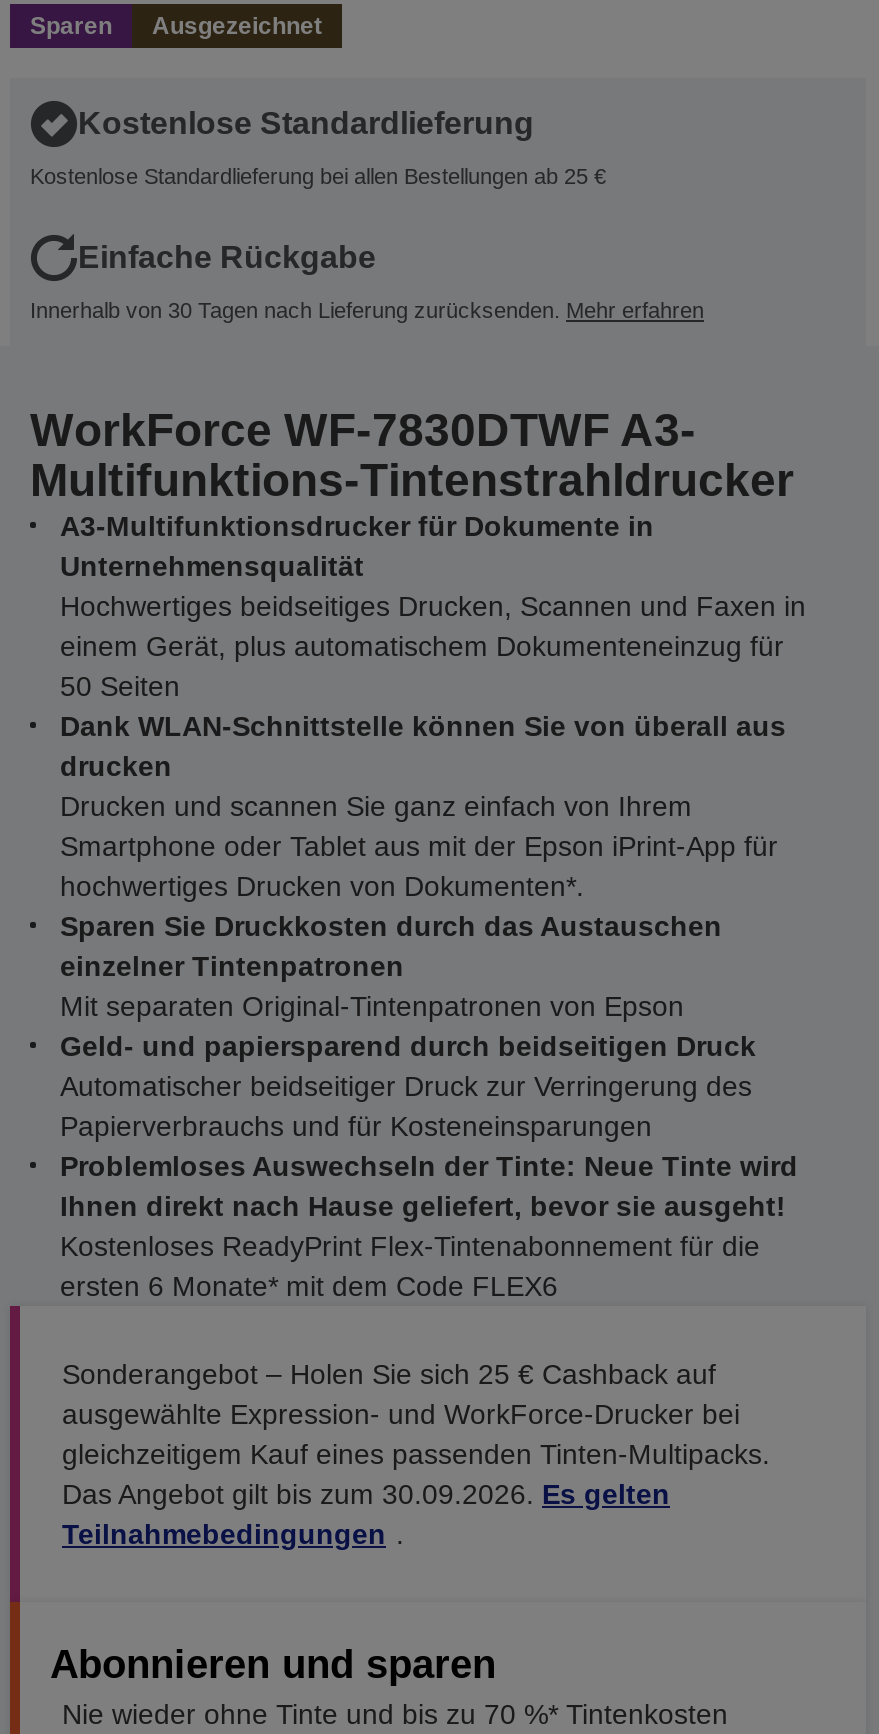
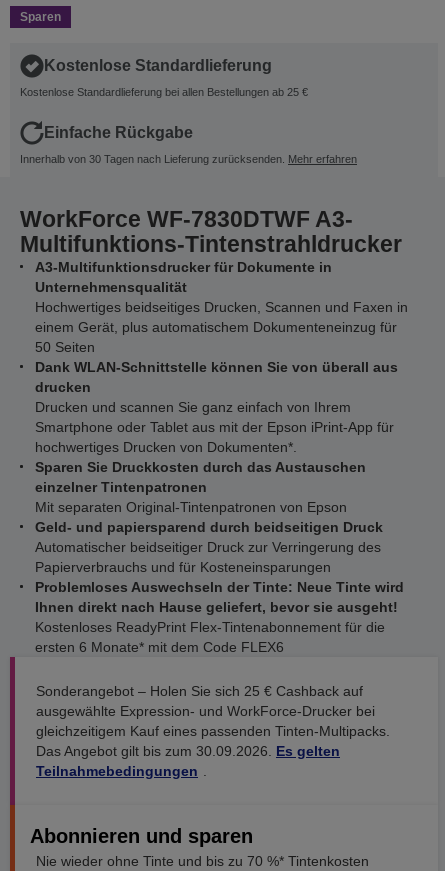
[152,12,322,40] Ausgezeichnet -> none

